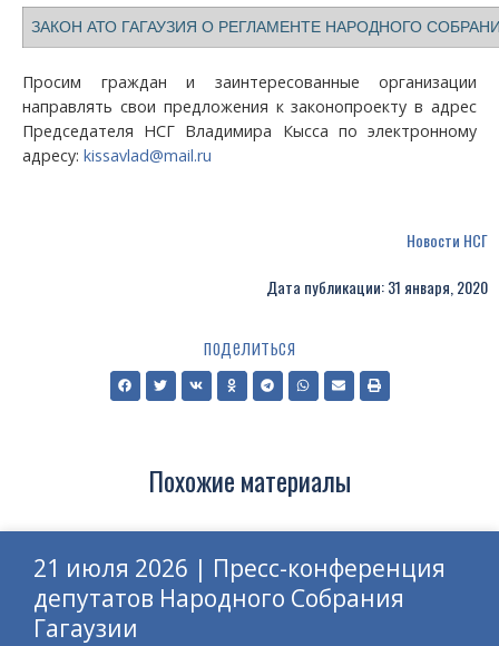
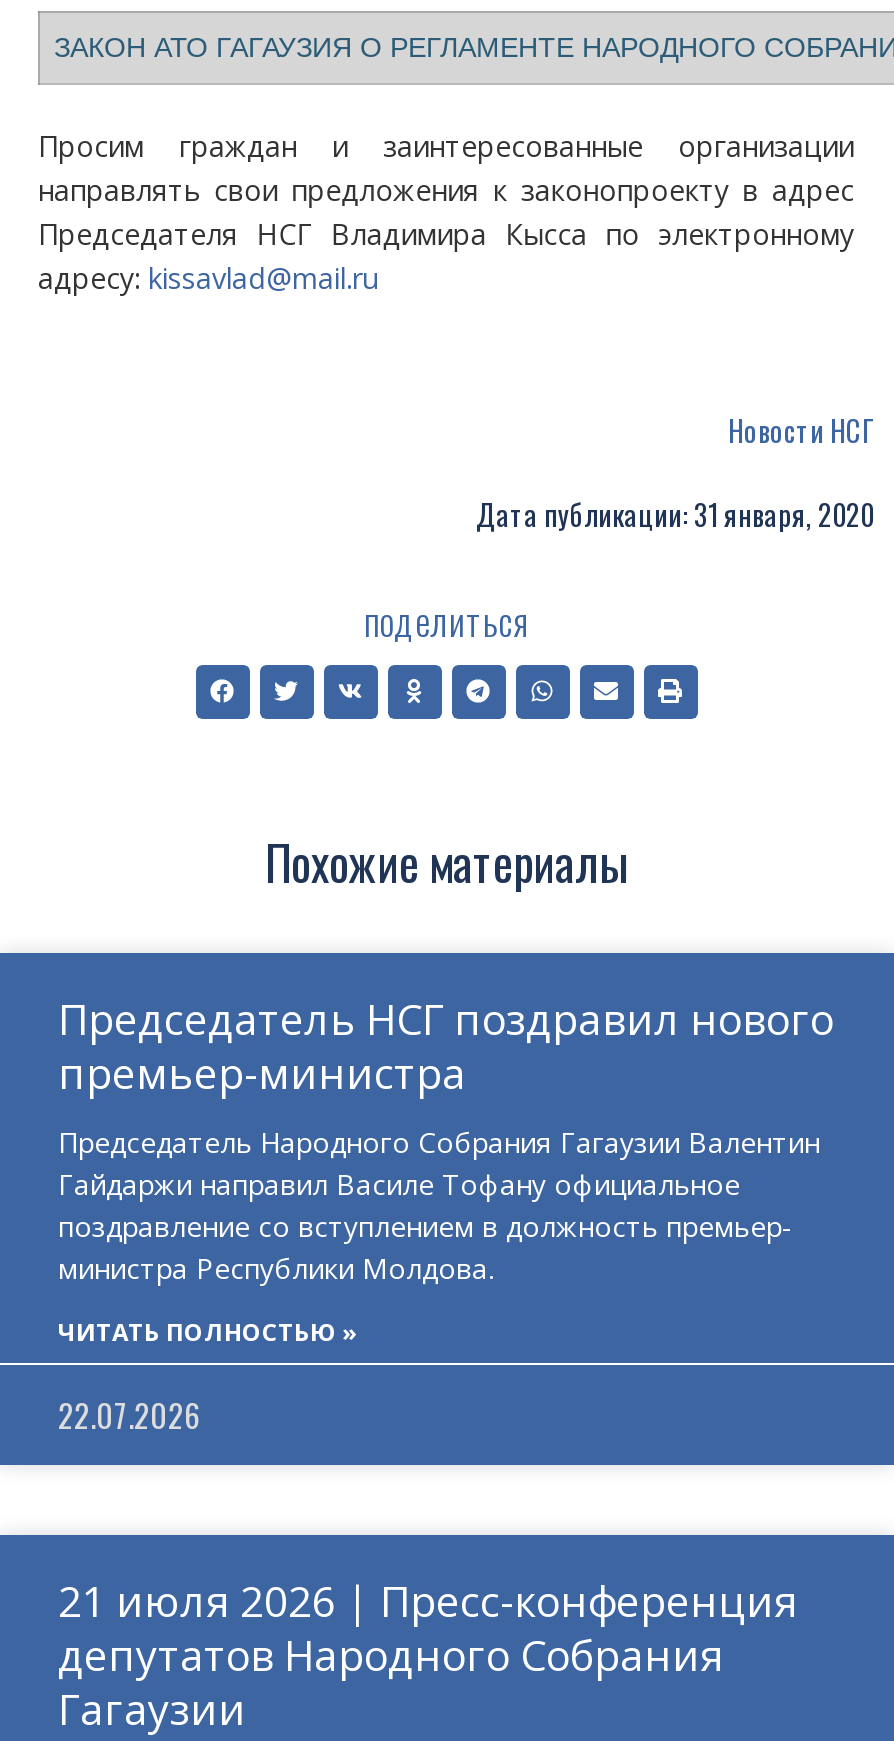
none -> [58,991,834,1439] Председатель НСГ поздравил нового | премьер-министра | Председатель Народного Собрания Гагаузии Валентин | Гайдаржи направил Василе Тофану официальное | поздравление со вступлением в должность премьер- | министра Республики Молдова. | ЧИТАТЬ ПОЛНОСТЬЮ » | 22.07.2026

